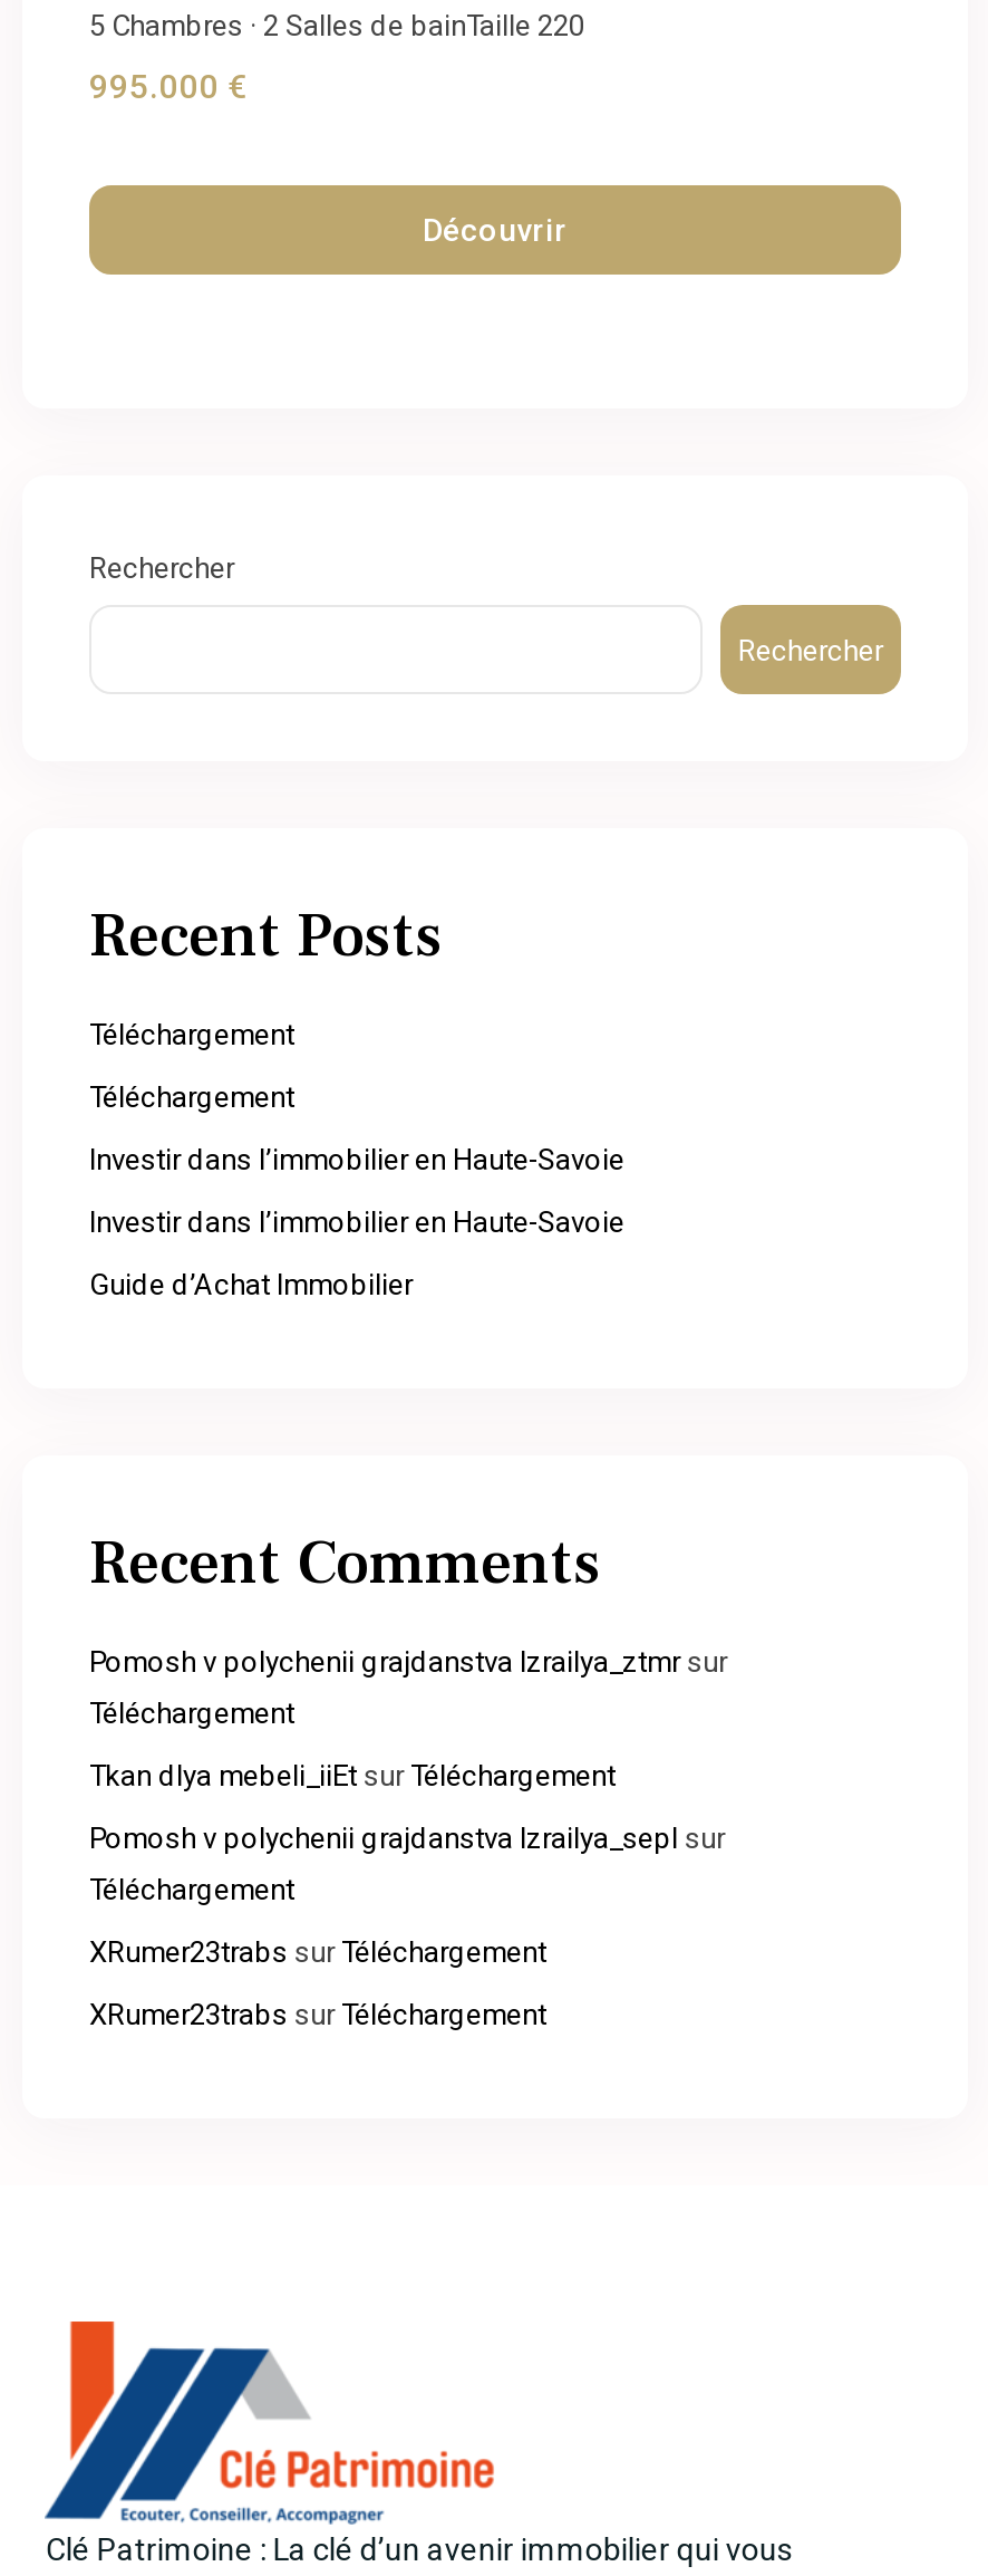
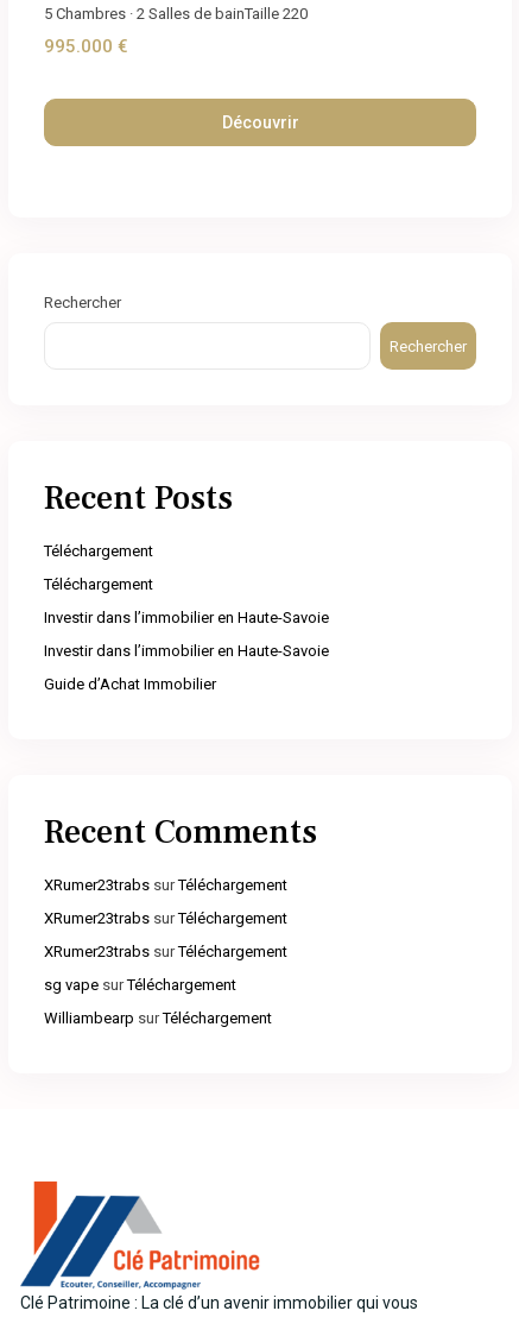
[89,1645,727,1907] Pomosh v polychenii grajdanstva Izrailya_ztmr sur | Téléchargement | Tkan dlya mebeli_iiEt sur Téléchargement | Pomosh v polychenii grajdanstva Izrailya_sepl sur | Téléchargement -> none
moved [89,1936,546,2032] -> [44,876,287,927]: XRumer23trabs sur Téléchargement | XRumer23trabs sur Téléchargement
none -> [44,943,287,1027] XRumer23trabs sur Téléchargement | sg vape sur Téléchargement | Williambearp sur Téléchargement

